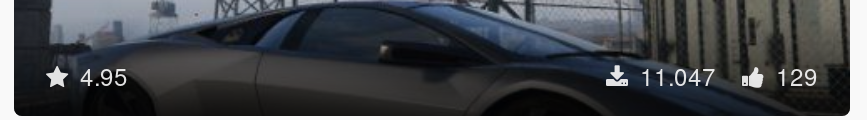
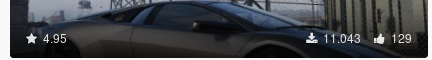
[634,58,818,92] 11.047 129 -> [320,29,412,46] 11.043 129

